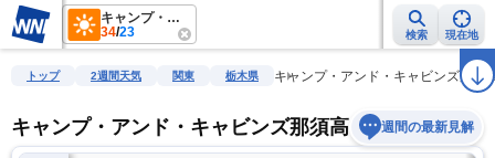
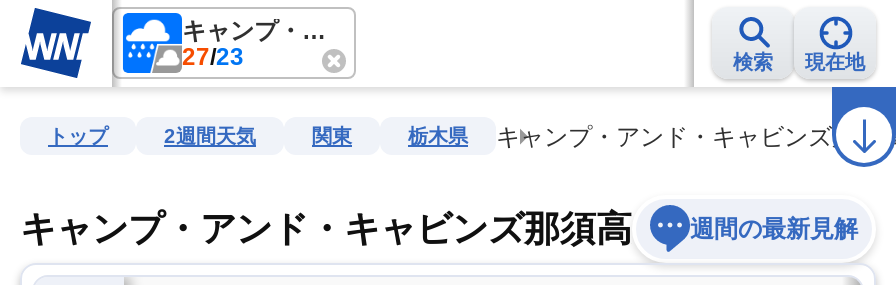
[66,7,135,42] [image] | 34/23 -> [120,11,244,75] [image] | 27/23

